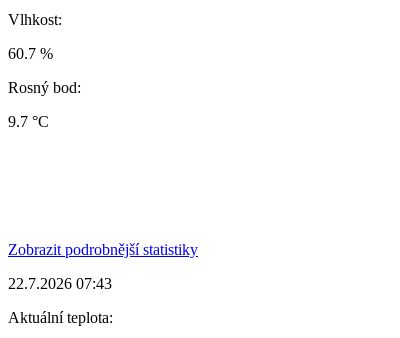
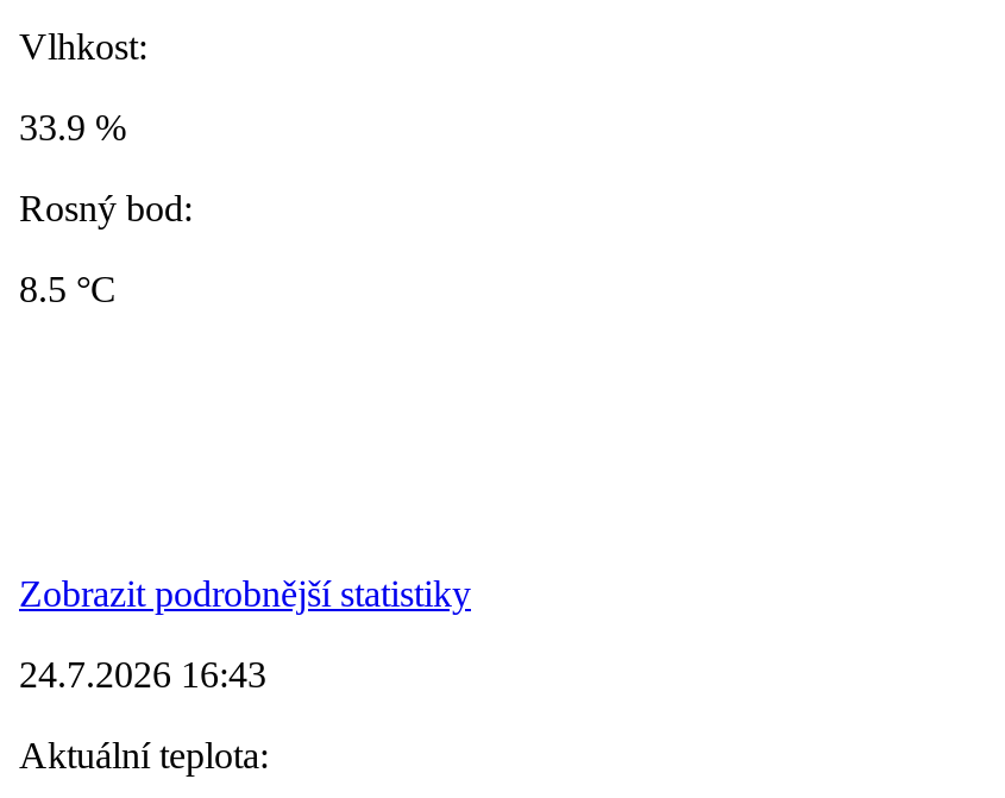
[8,45,53,62] 60.7 % -> [19,108,126,148] 33.9 %
[8,113,49,130] 9.7 °C -> [19,270,117,310] 8.5 °C
[8,275,112,292] 22.7.2026 07:43 -> [19,655,266,695] 24.7.2026 16:43

